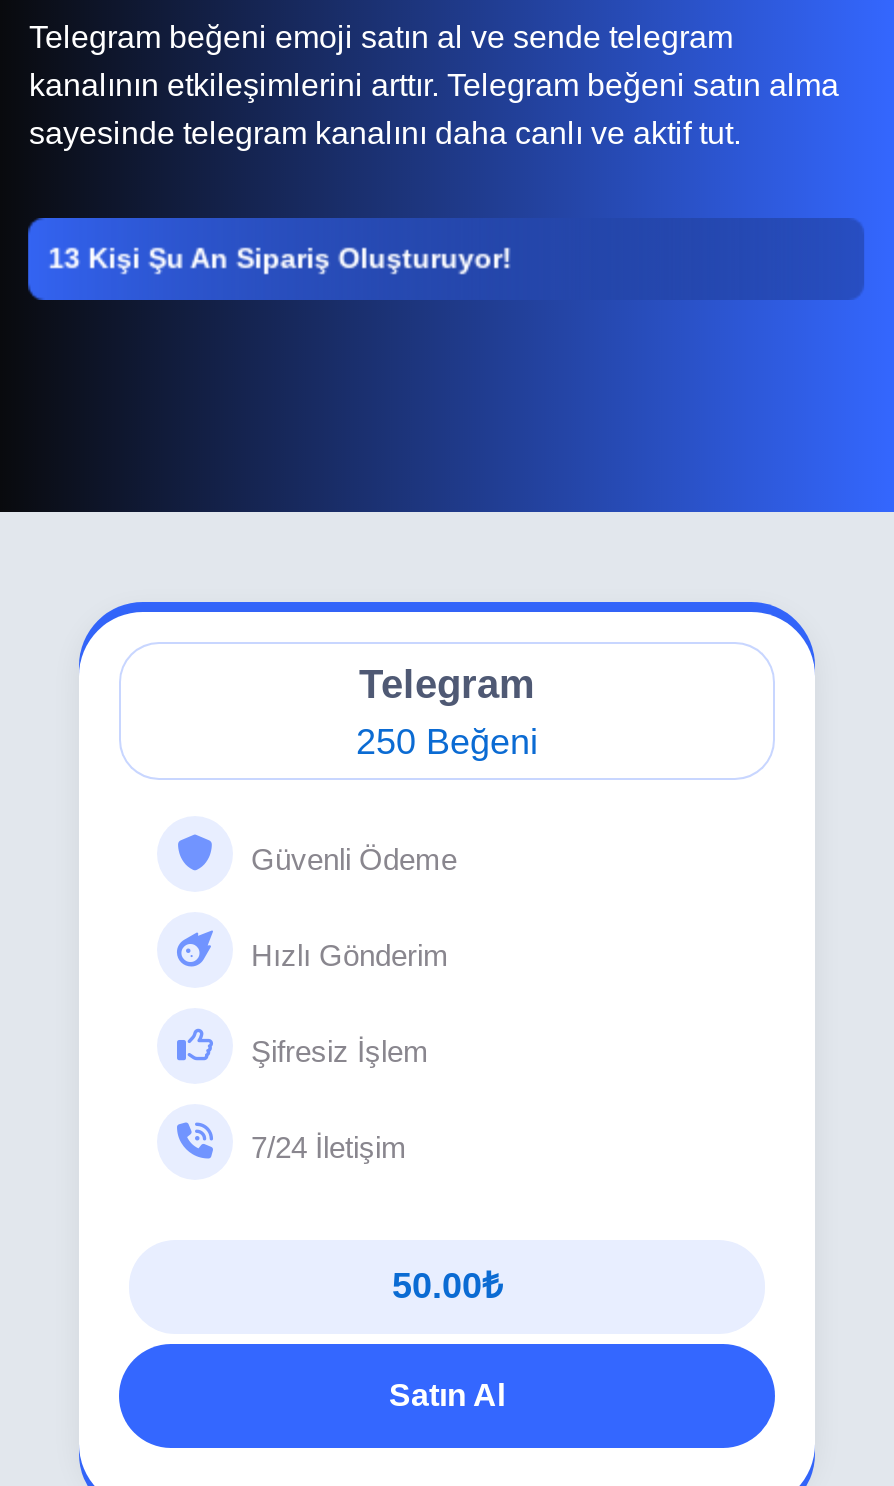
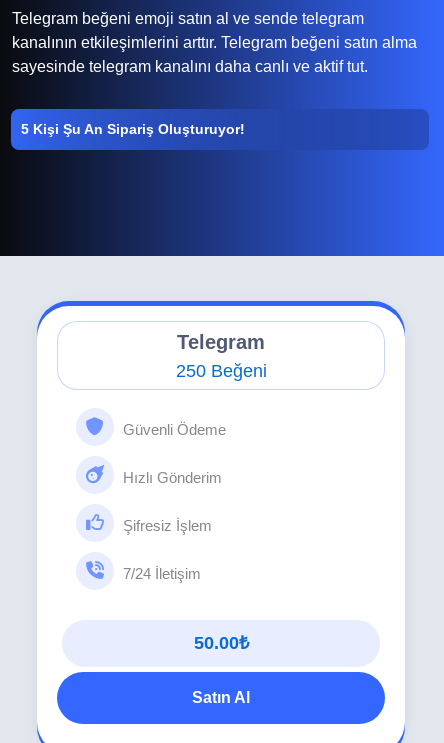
[39,242,503,274] 13 Kişi Şu An Sipariş Oluşturuyor! -> [22,121,246,137] 5 Kişi Şu An Sipariş Oluşturuyor!

